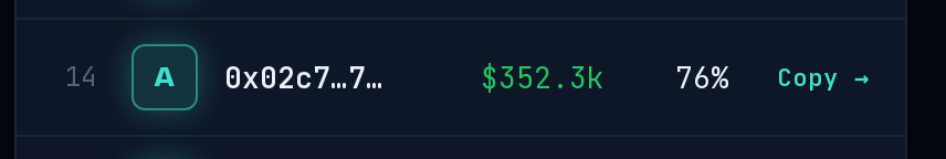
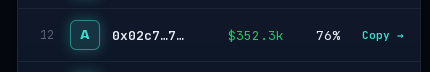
[65,59,176,95] 14 A -> [40,26,90,43] 12 A

